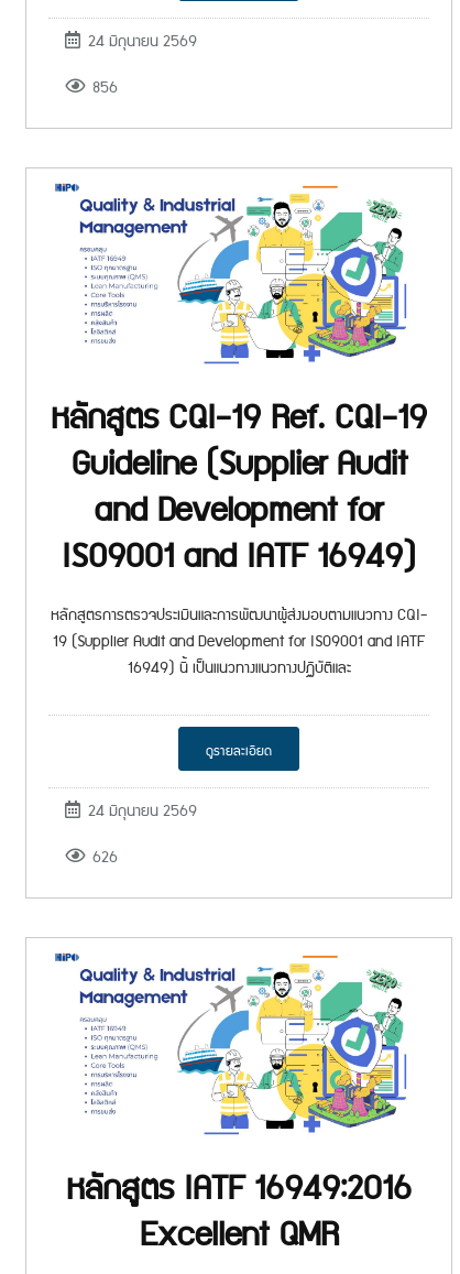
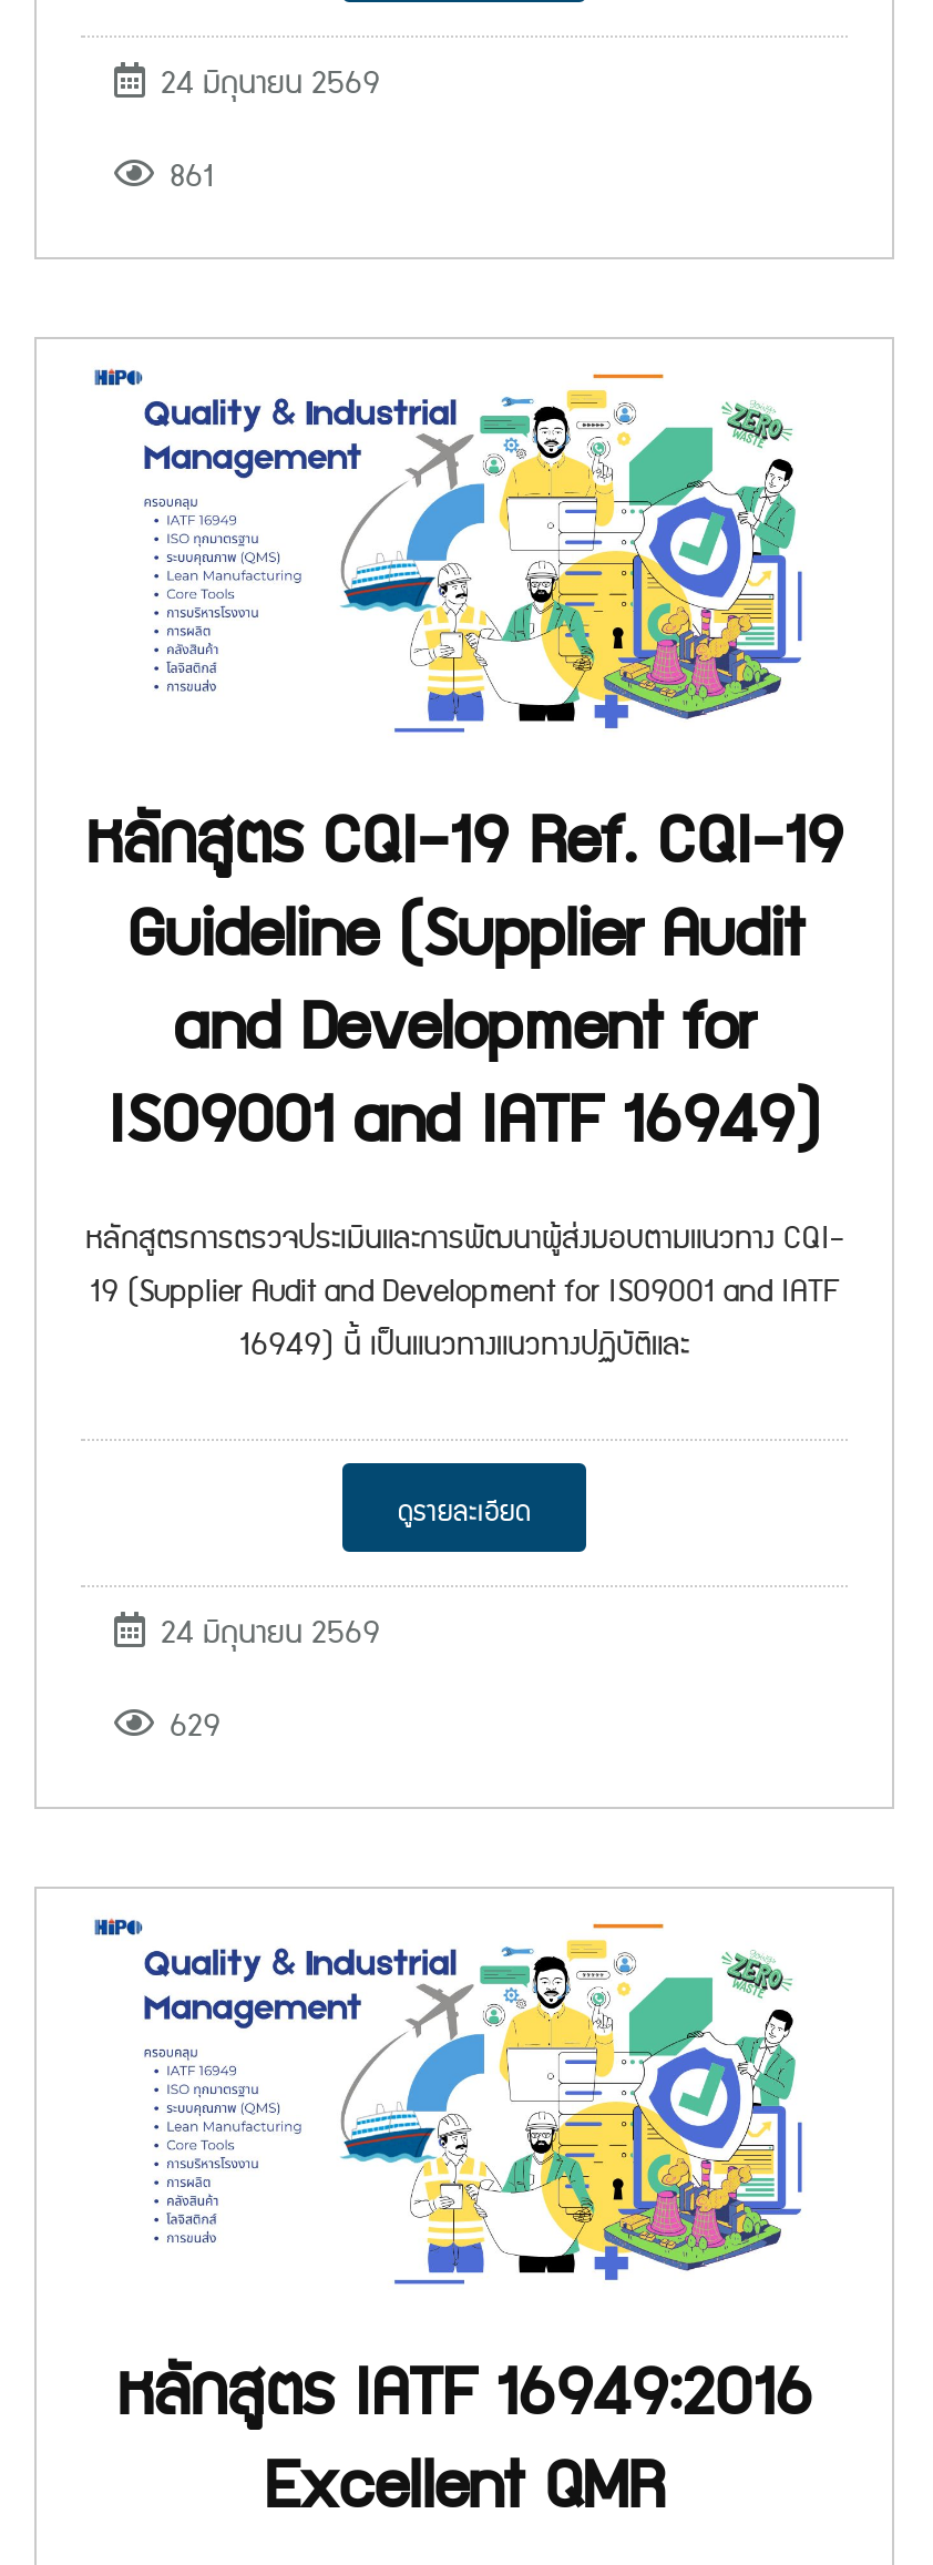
[85,74,118,101] 856 -> [154,150,214,203] 861
[85,845,118,871] 626 -> [154,1701,221,1754] 629

